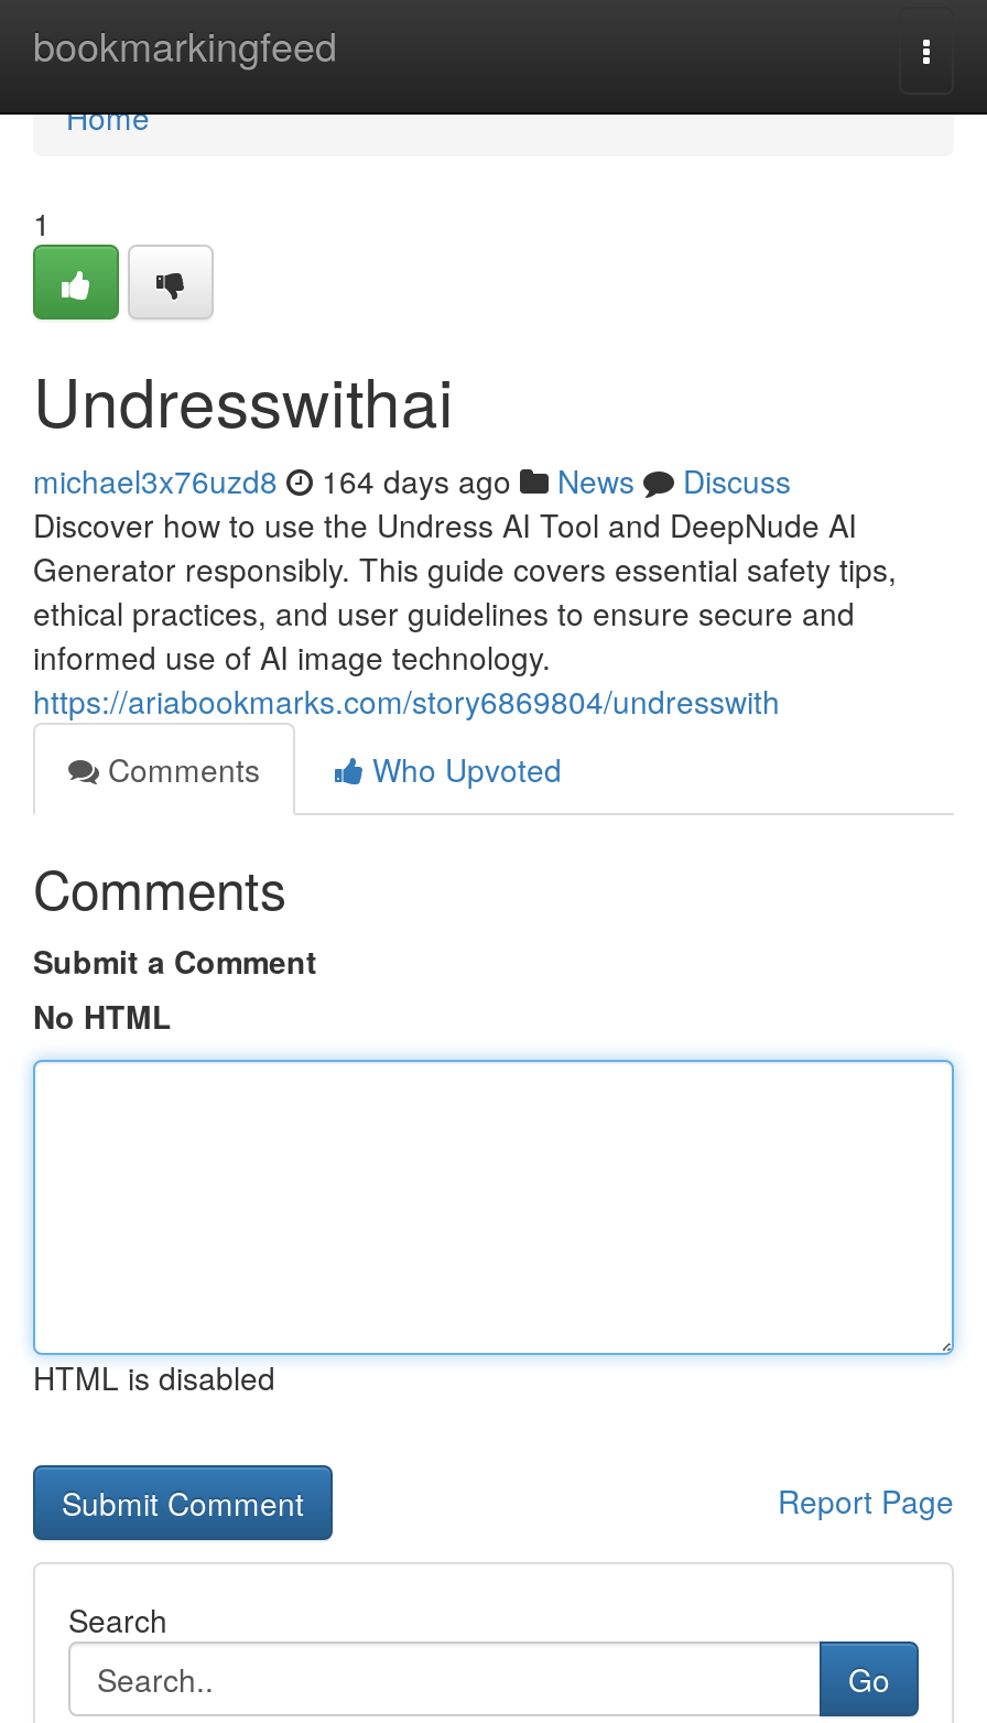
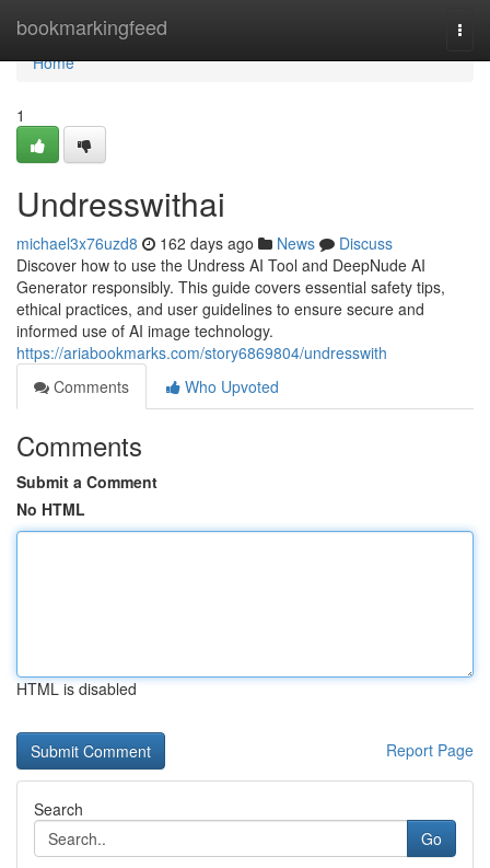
[33,458,791,502] michael3x76uzd8 164 days ago News Discuss -> [16,232,393,254] michael3x76uzd8 162 days ago News Discuss

